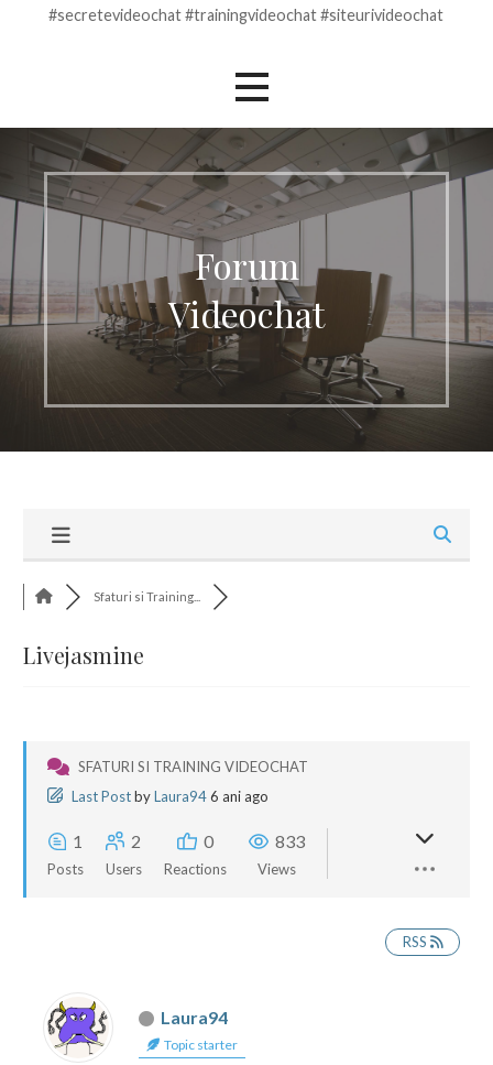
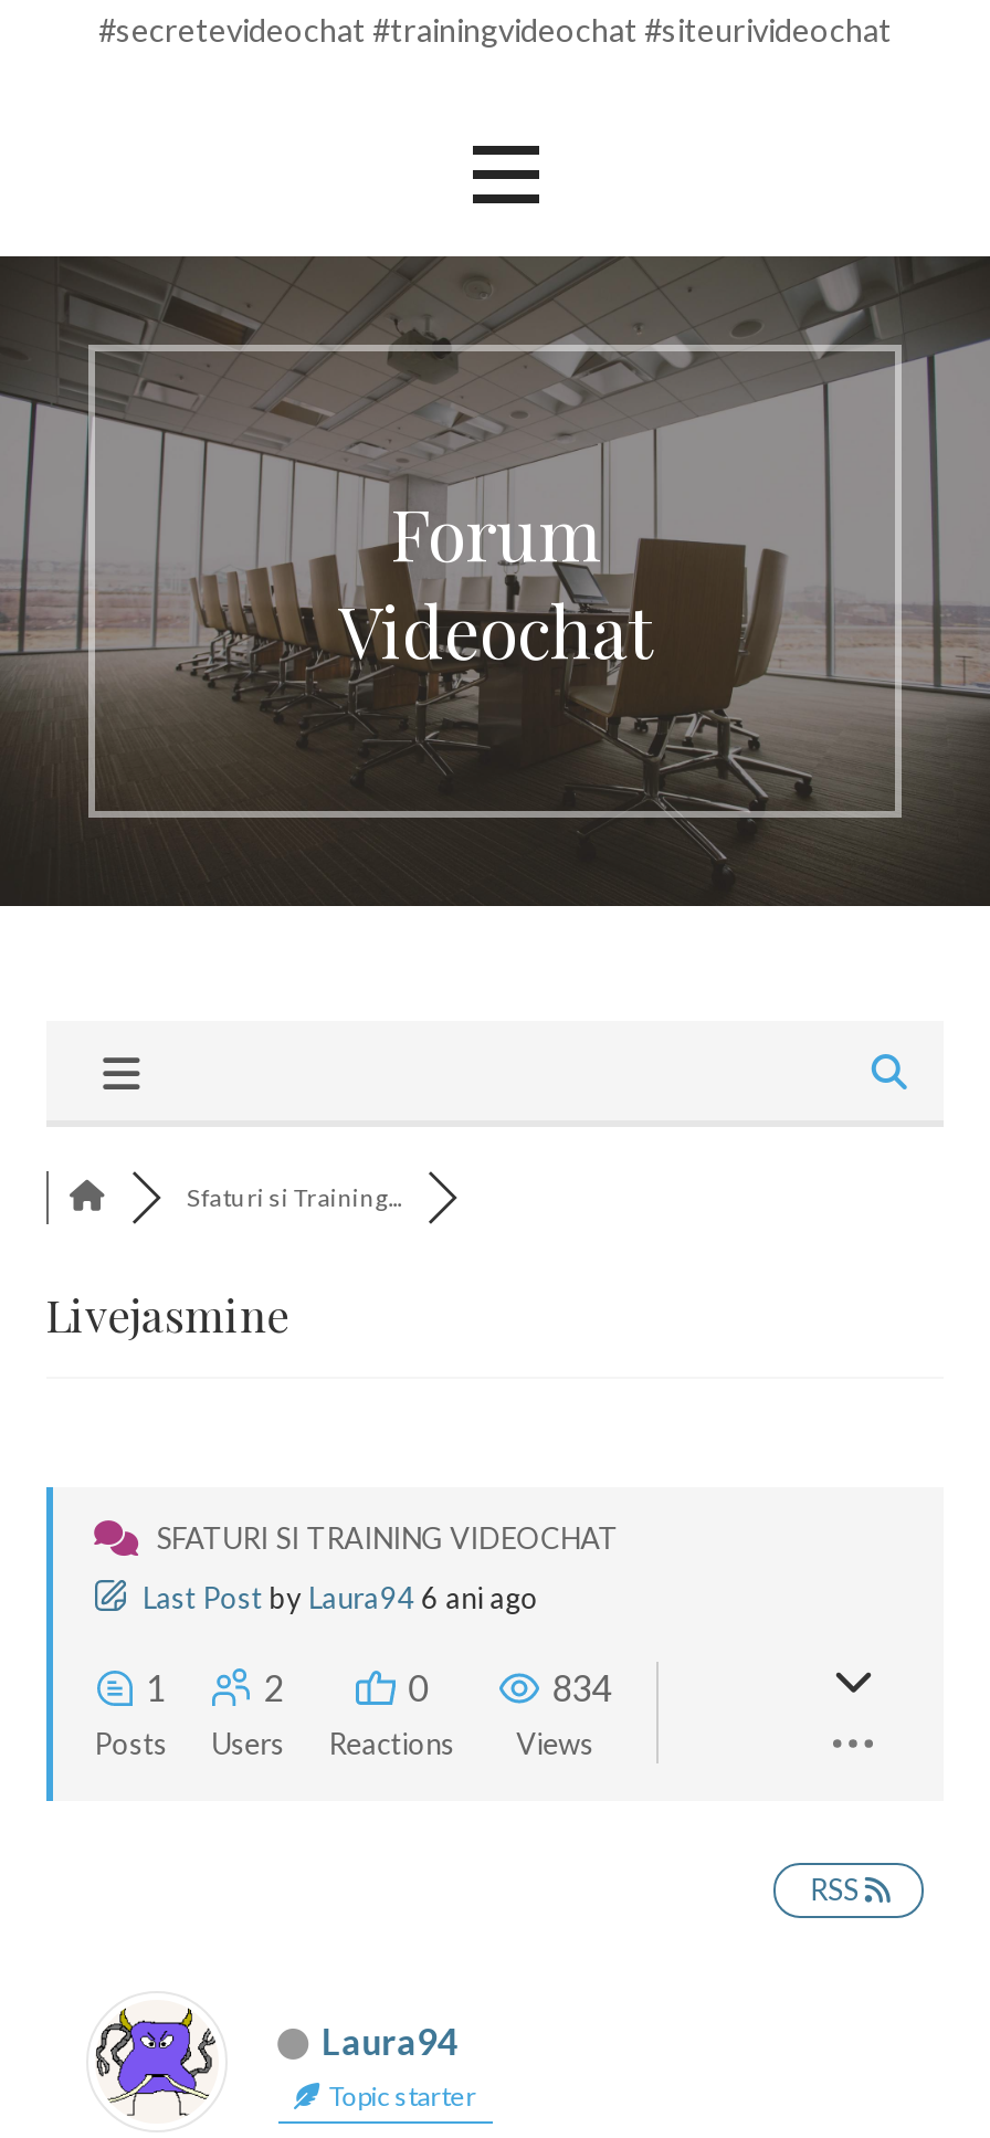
[275,830,304,851] 833 -> [552,1666,611,1708] 834

